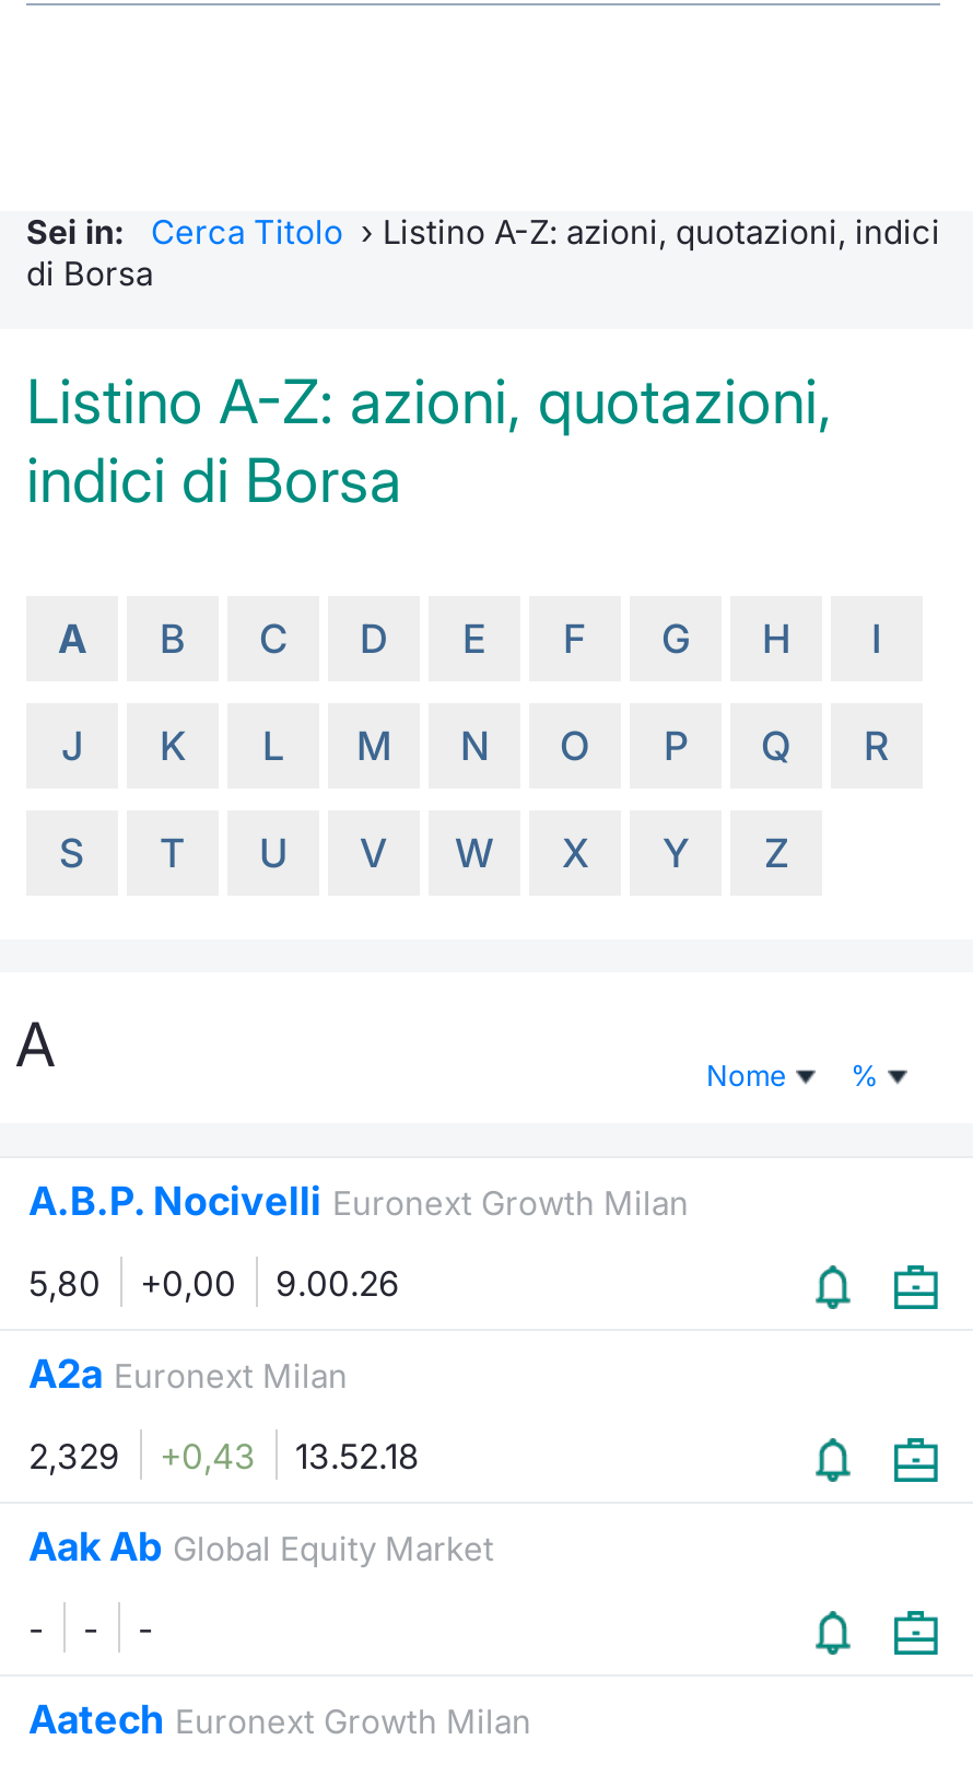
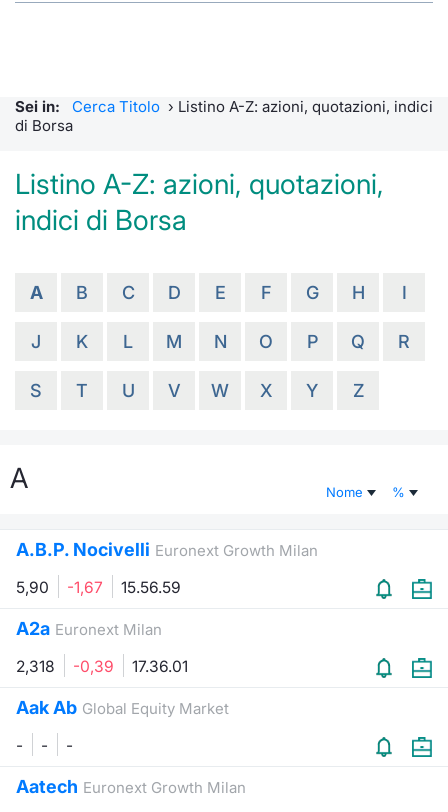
[28,1263,109,1305] 5,80 -> [16,578,53,597] 5,90
[140,1263,245,1305] +0,00 -> [67,578,107,597] -1,67
[276,1263,400,1305] 9.00.26 -> [121,578,181,597] 15.56.59
[28,1436,129,1478] 2,329 -> [16,657,59,676] 2,318
[160,1436,265,1478] +0,43 -> [73,657,118,676] -0,39
[295,1436,420,1478] 13.52.18 -> [132,657,188,676] 17.36.01

